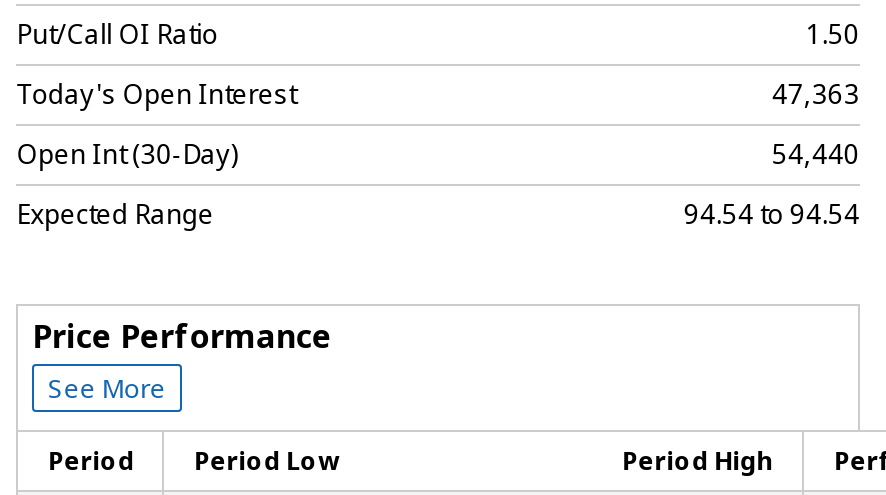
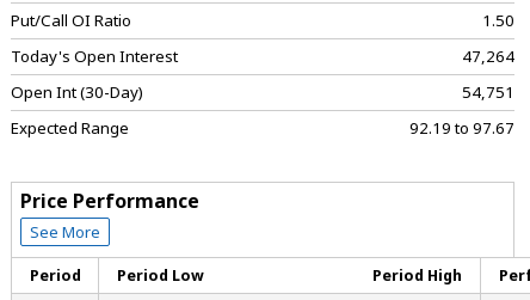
[772,75,860,111] 47,363 -> [462,45,514,66] 47,264
[772,135,860,171] 54,440 -> [462,81,514,102] 54,751
[684,195,860,231] 94.54 to 94.54 -> [409,117,514,138] 92.19 to 97.67

